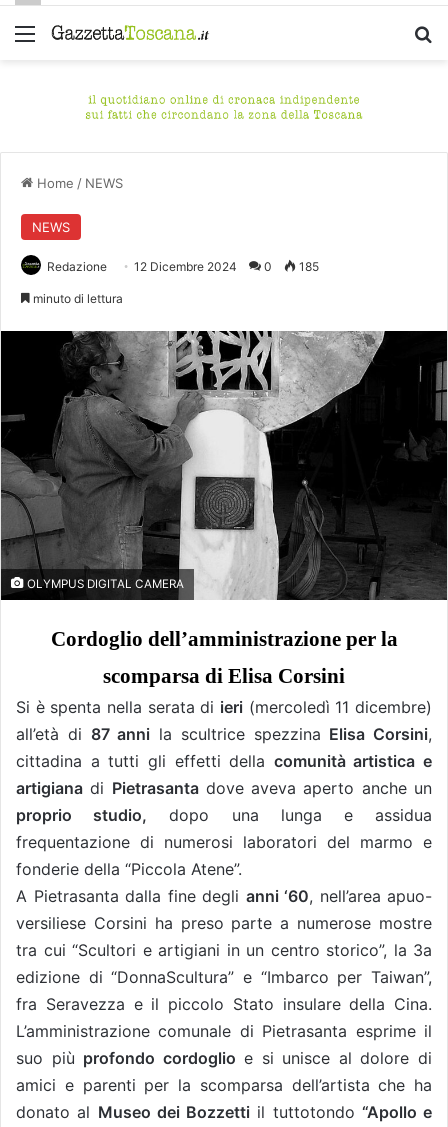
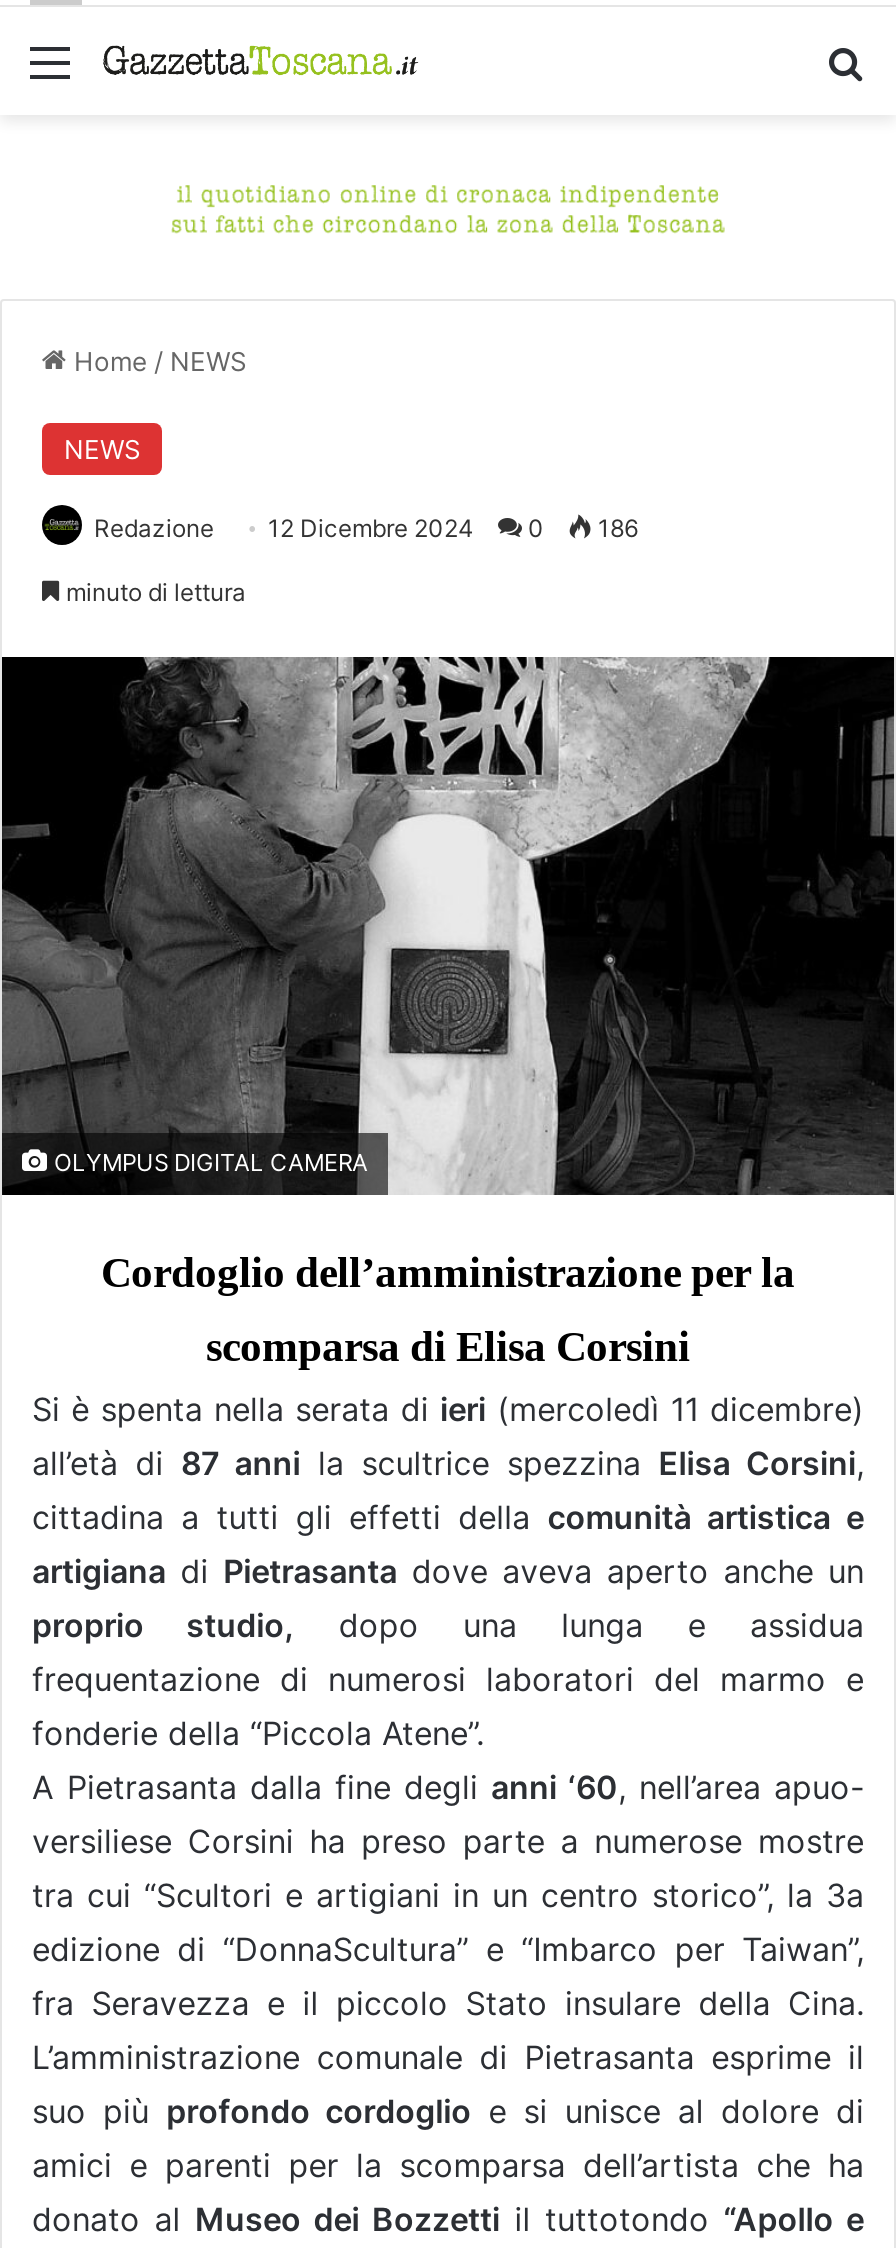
[47,259,319,274] Redazione 12 Dicembre 2024 0 185 -> [94,513,638,543] Redazione 12 Dicembre 2024 0 186

